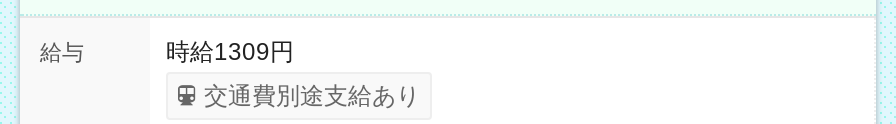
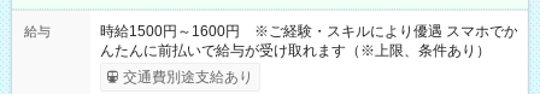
[166,38,294,66] 時給1309円 -> [100,23,518,59] 時給1500円～1600円 ※ご経験・スキルにより優遇 スマホでか | んたんに前払いで給与が受け取れます（※上限、条件あり）

